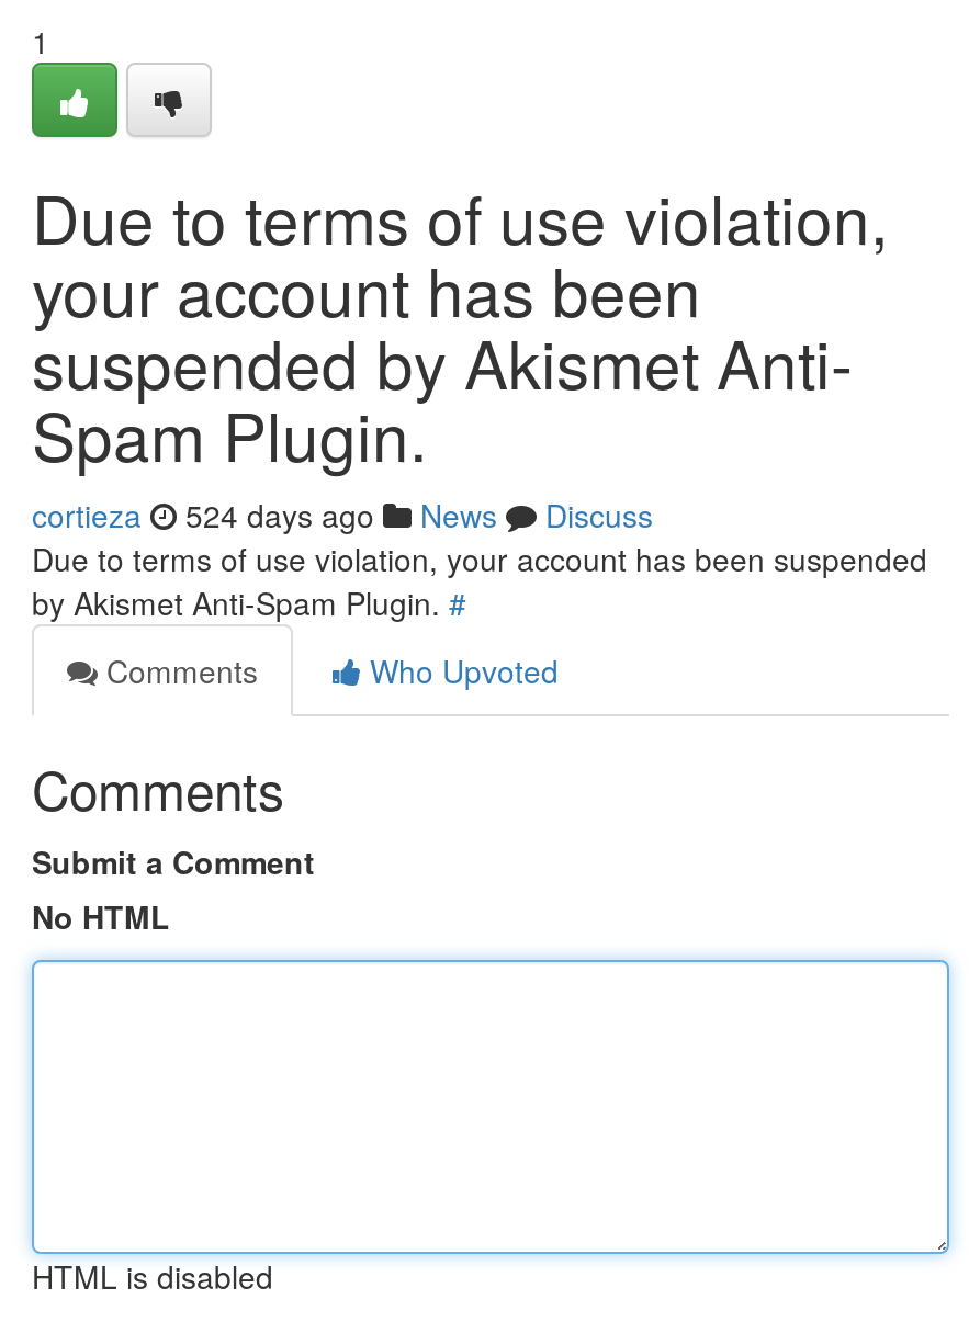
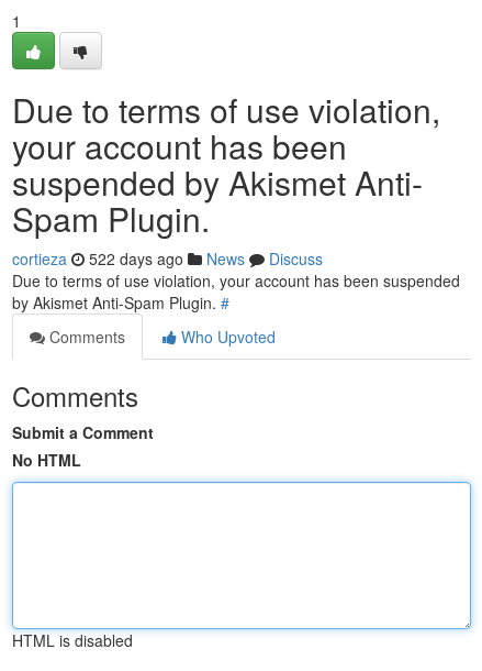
[32,493,653,536] cortieza 524 days ago News Discuss -> [12,248,323,269] cortieza 522 days ago News Discuss

